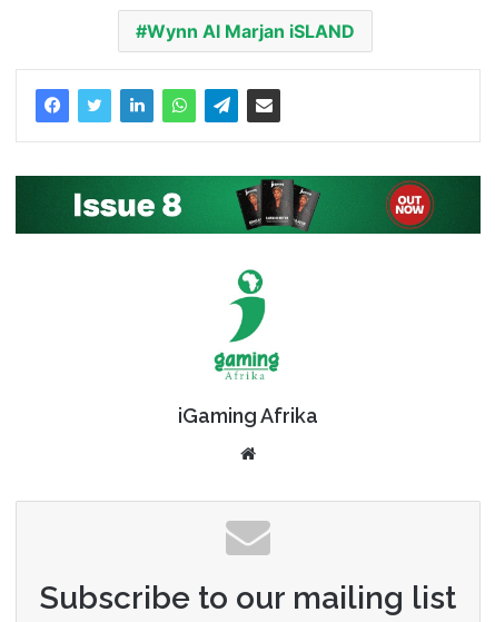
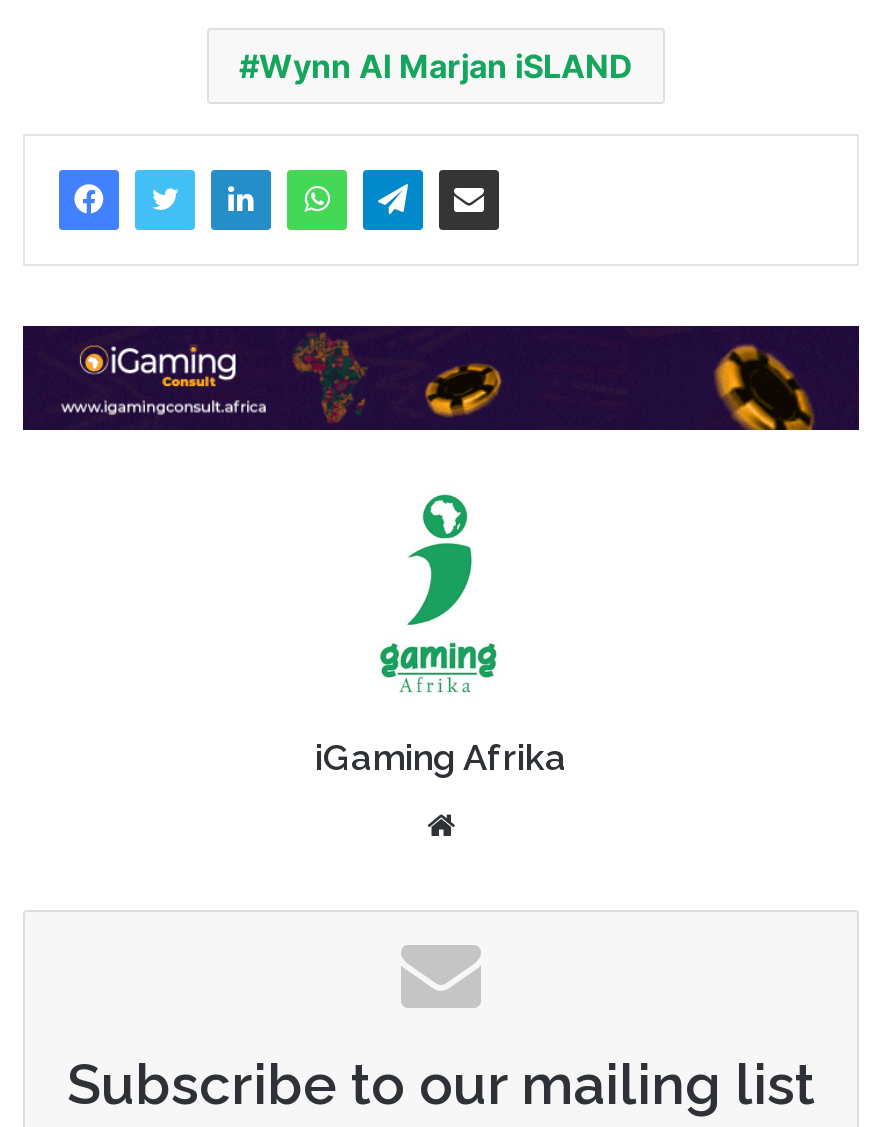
[16,175,481,235] [image] -> [23,324,859,432] [image]

